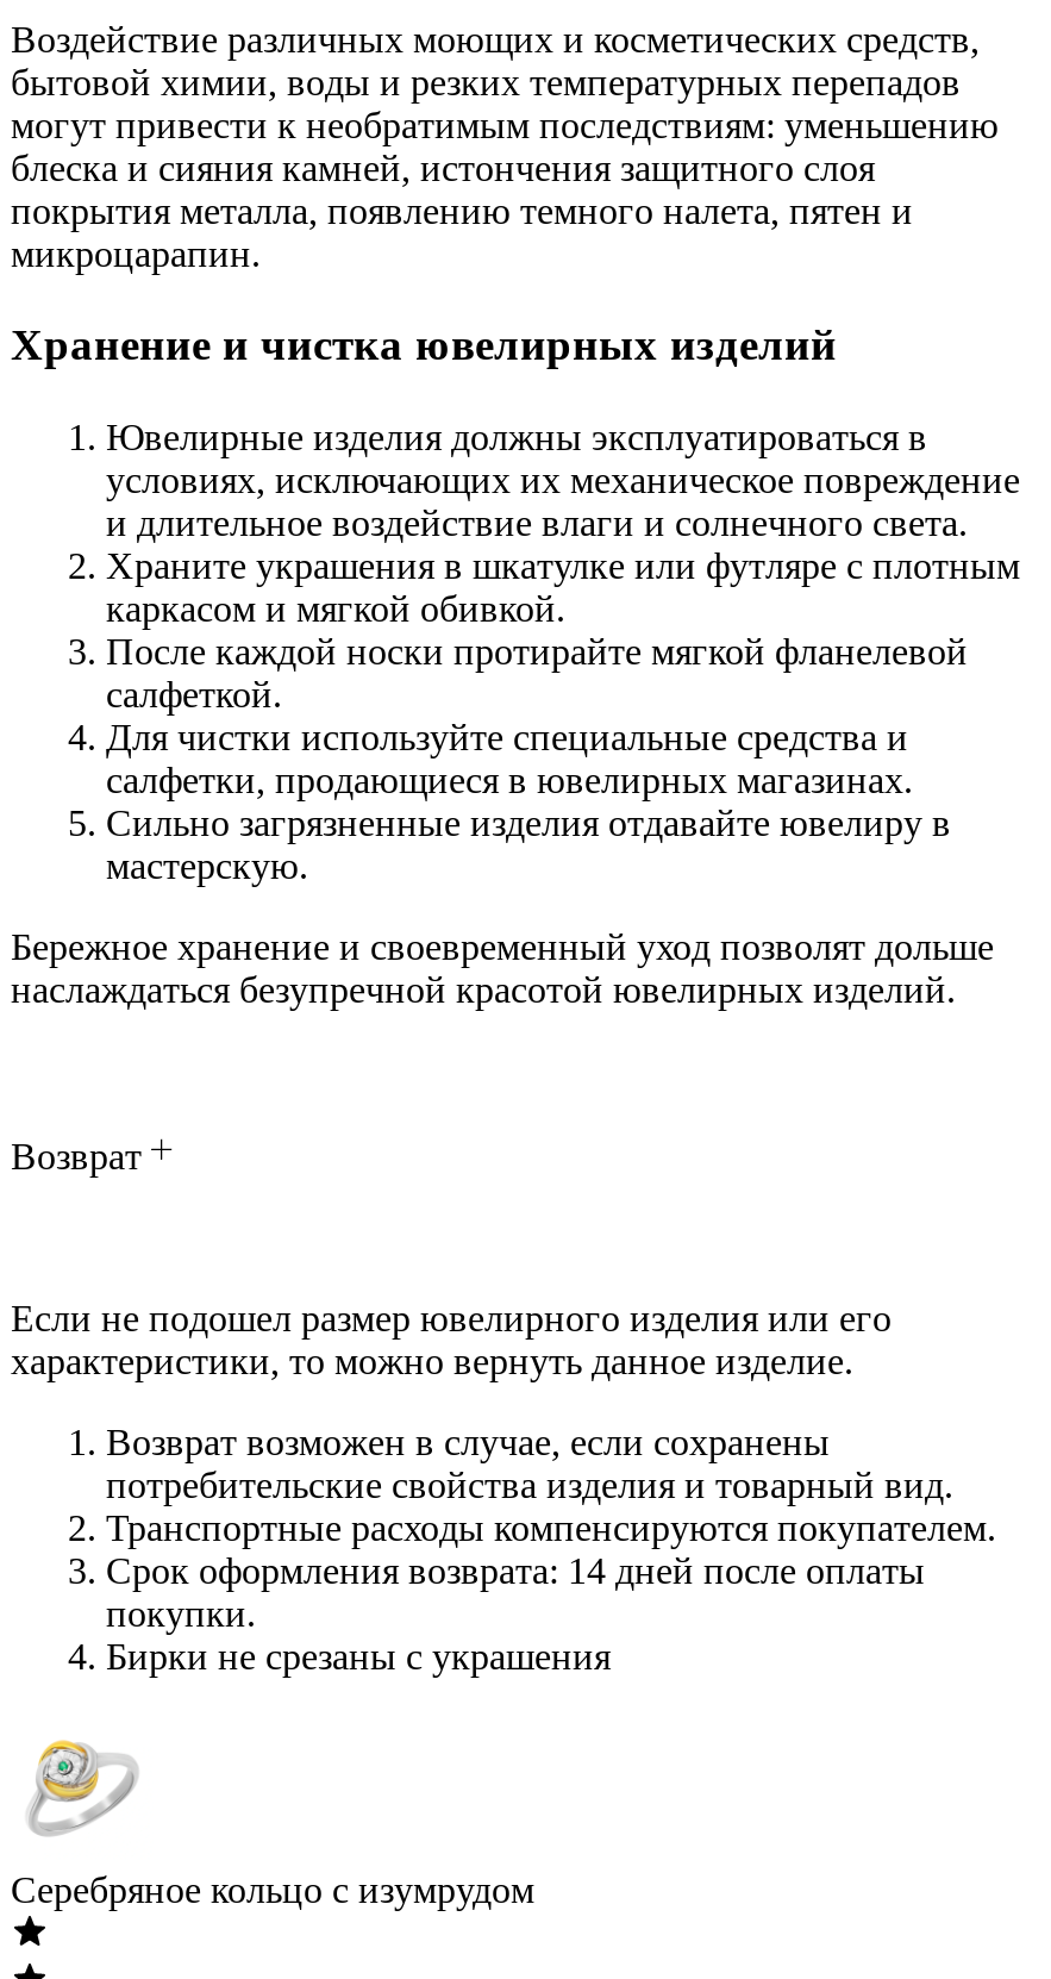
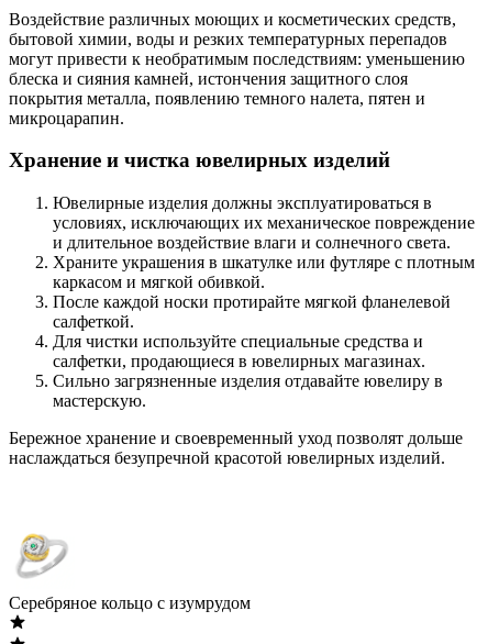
[11,1136,142,1176] Возврат -> none
[11,1298,996,1677] Если не подошел размер ювелирного изделия или его | характеристики, то можно вернуть данное изделие. | Возврат возможен в случае, если сохранены | потребительские свойства изделия и товарный вид. | Транспортные расходы компенсируются покупателем. | Срок оформления возврата: 14 дней после оплаты | покупки. | Бирки не срезаны с украшения -> none

